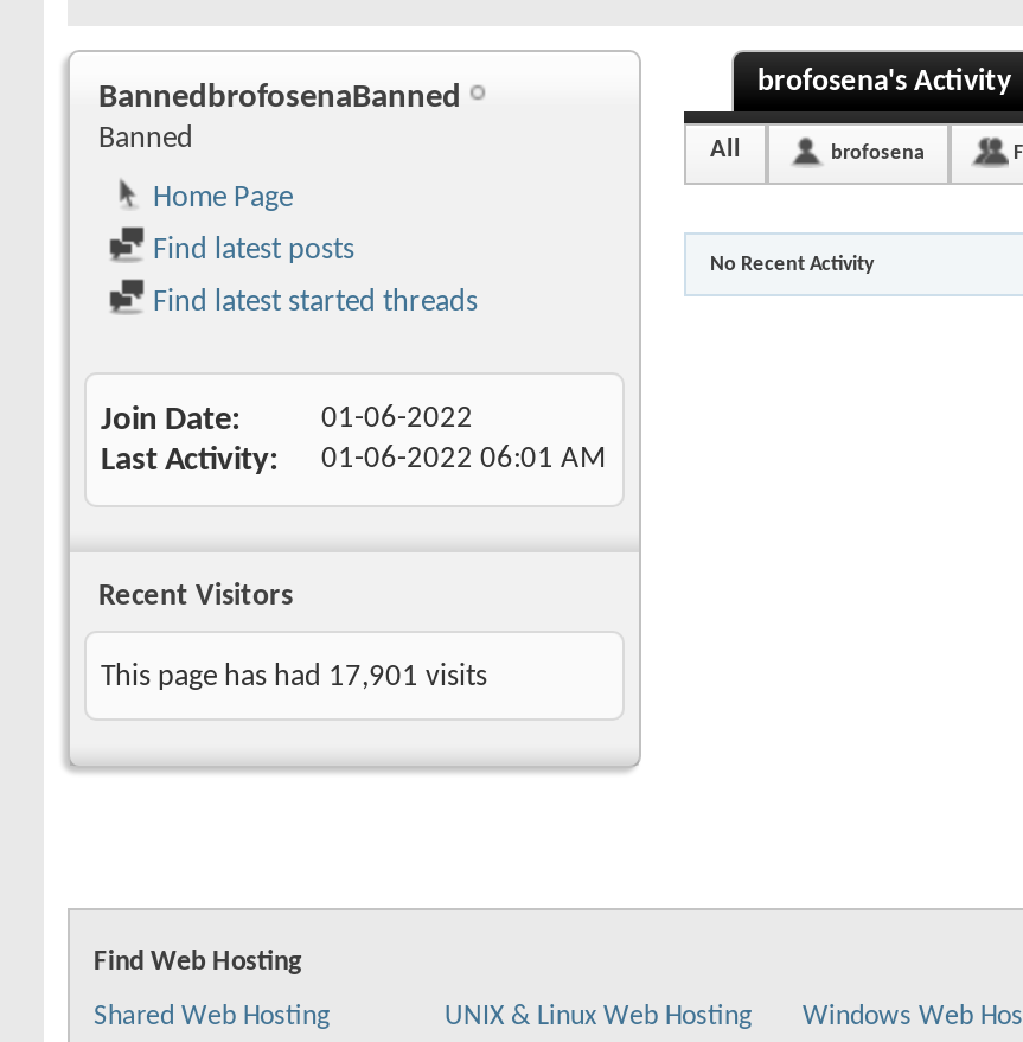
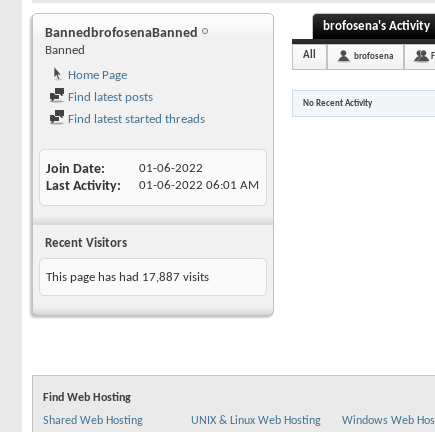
[101,661,487,692] This page has had 17,901 visits -> [46,271,209,284] This page has had 17,887 visits

